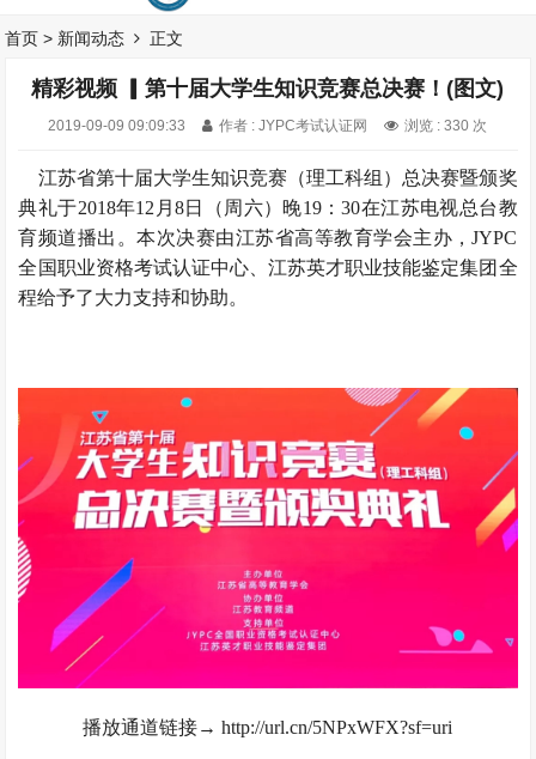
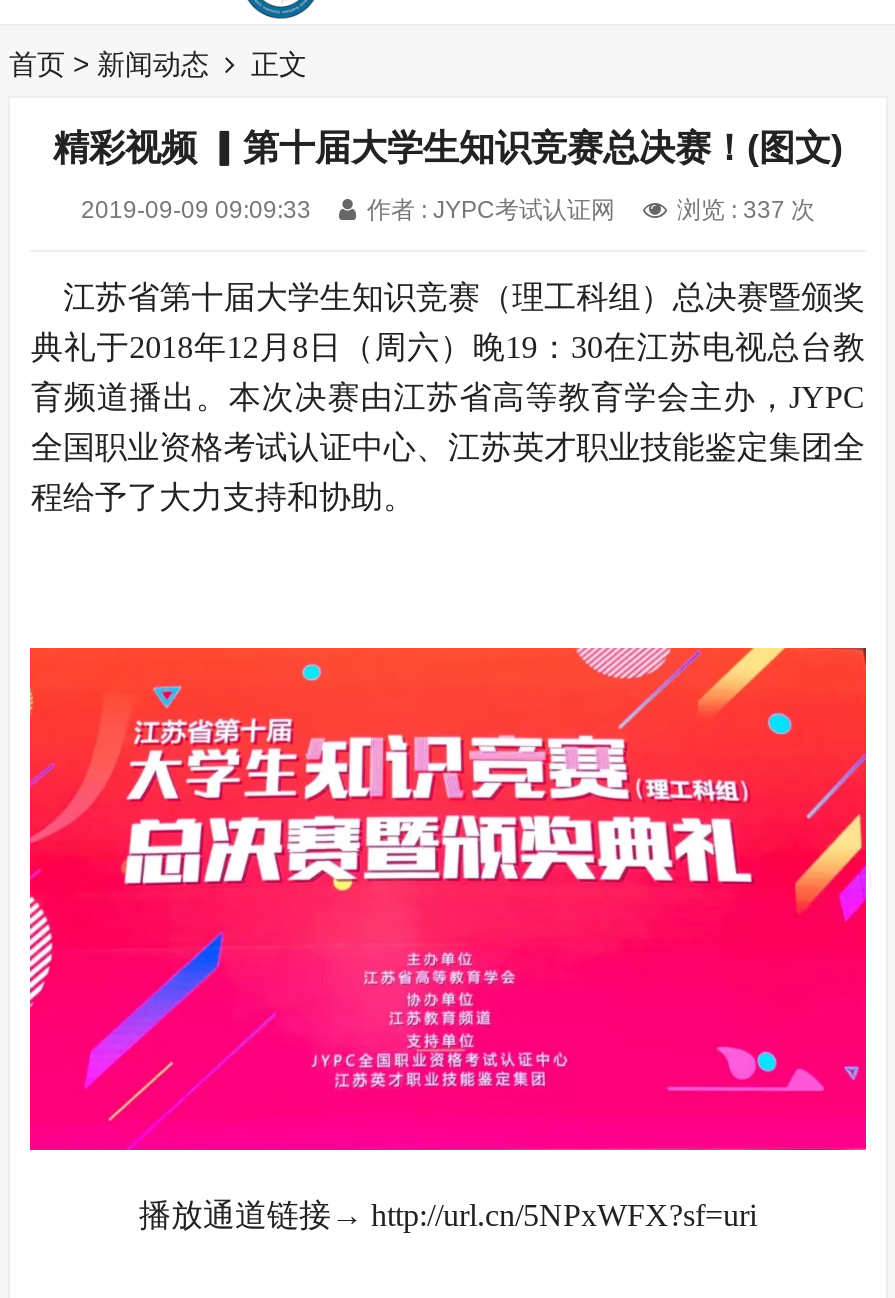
[405,117,488,134] 浏览 : 330 次 -> [677,196,815,224] 浏览 : 337 次

